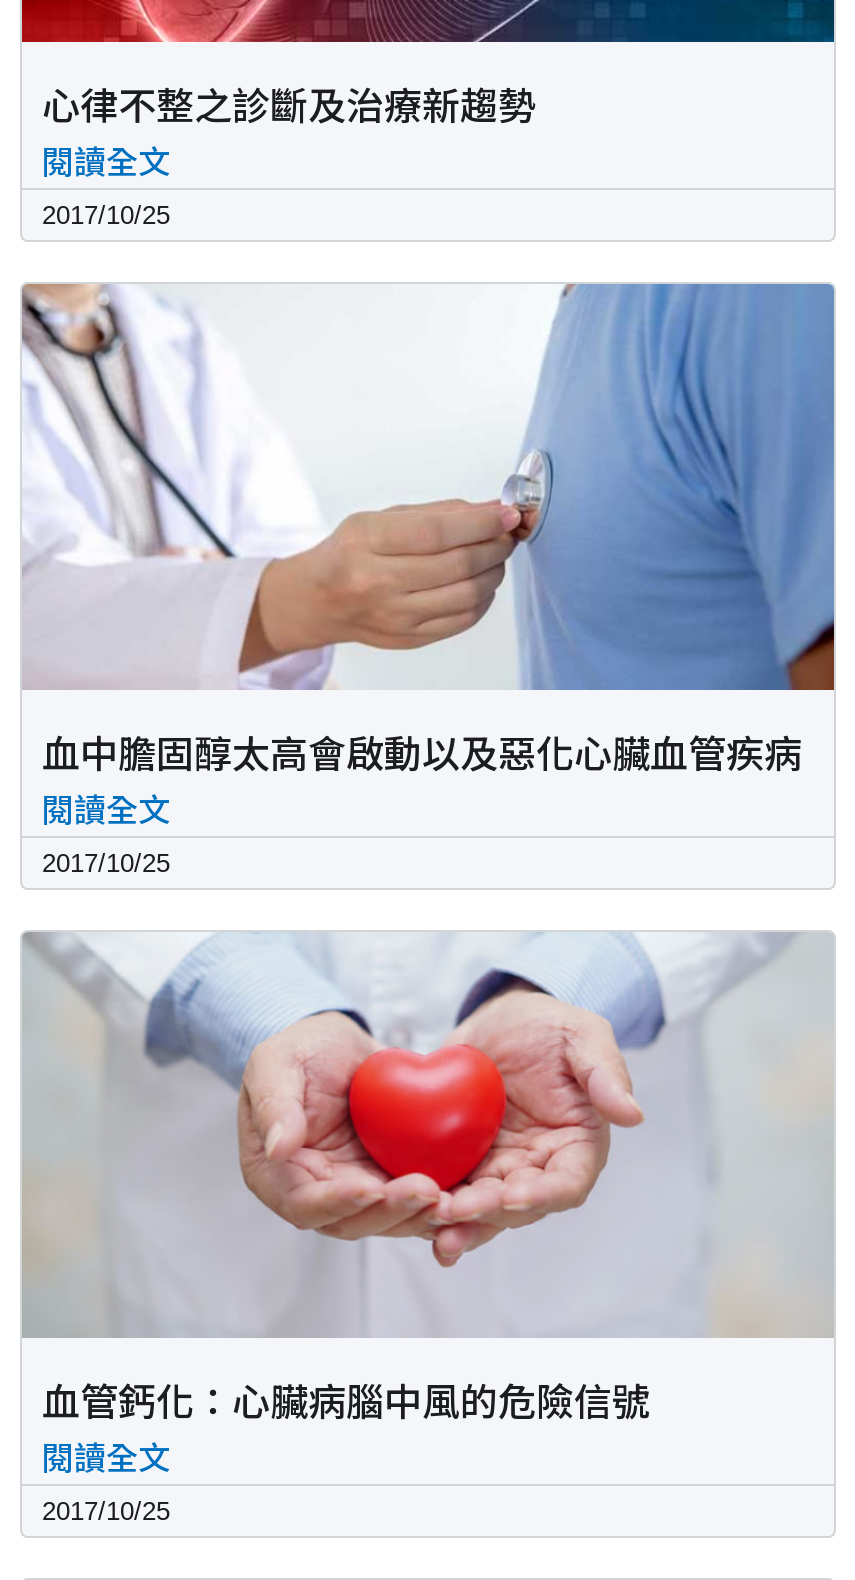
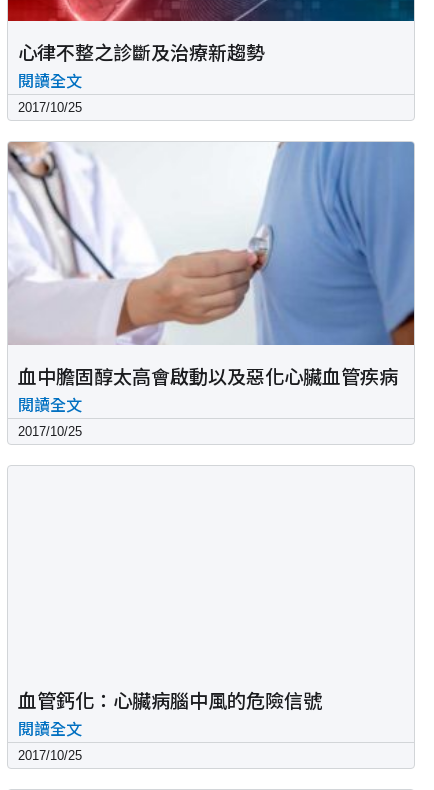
[22,932,834,1338] [image] -> none

